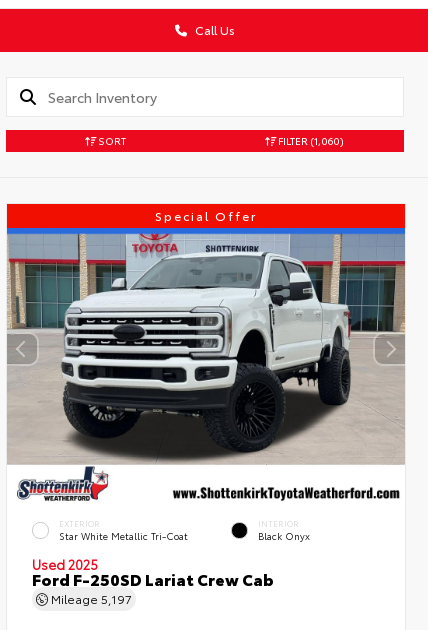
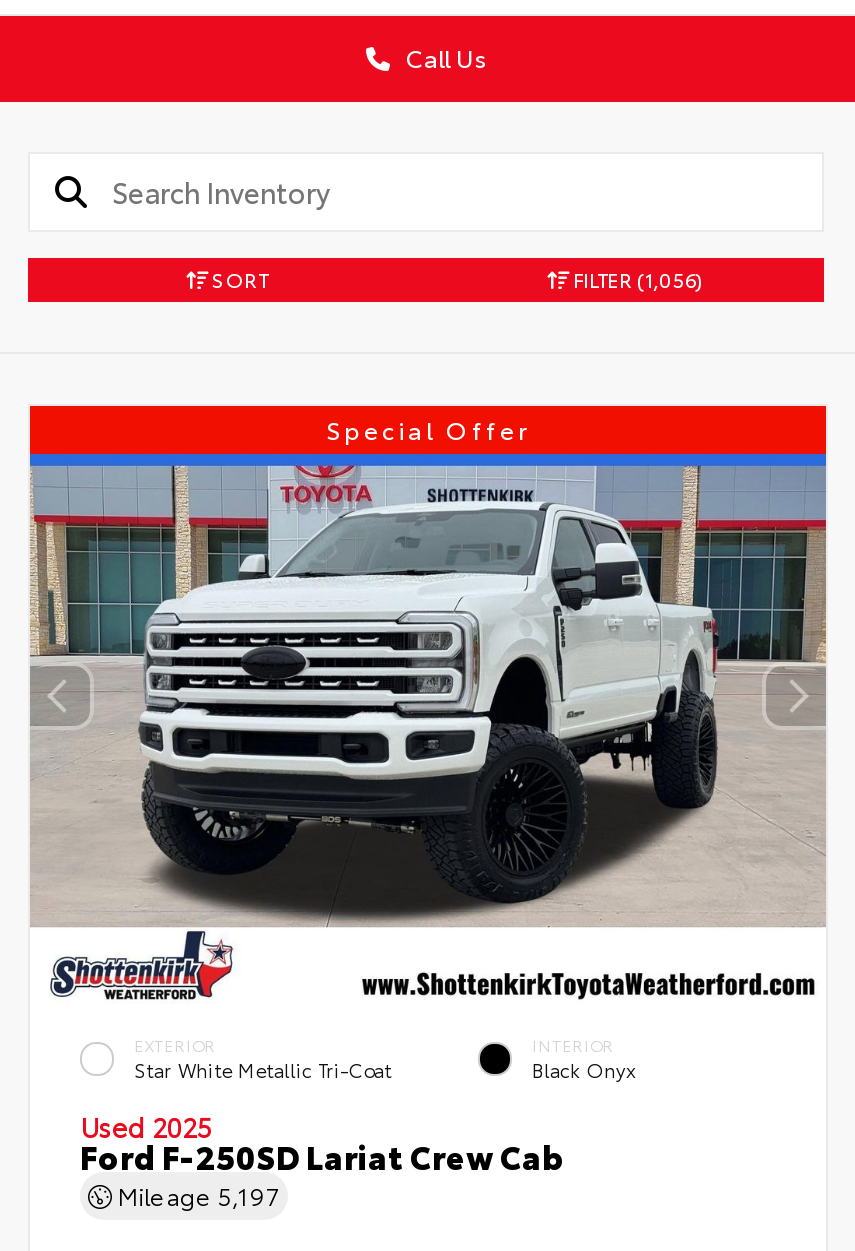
[276,133,344,148] FILTER (1,060) -> [569,264,703,294] FILTER (1,056)

